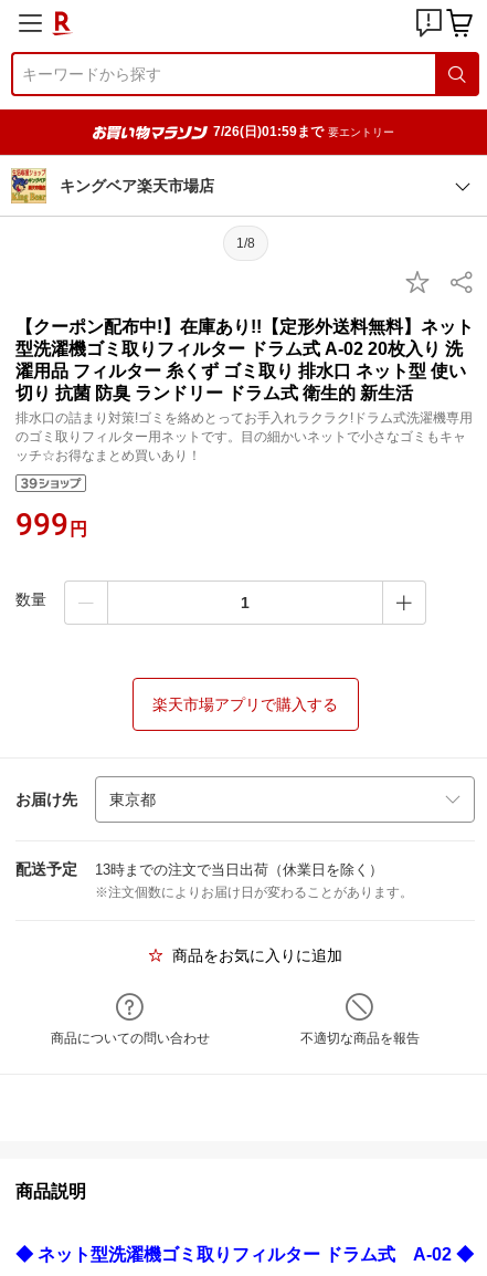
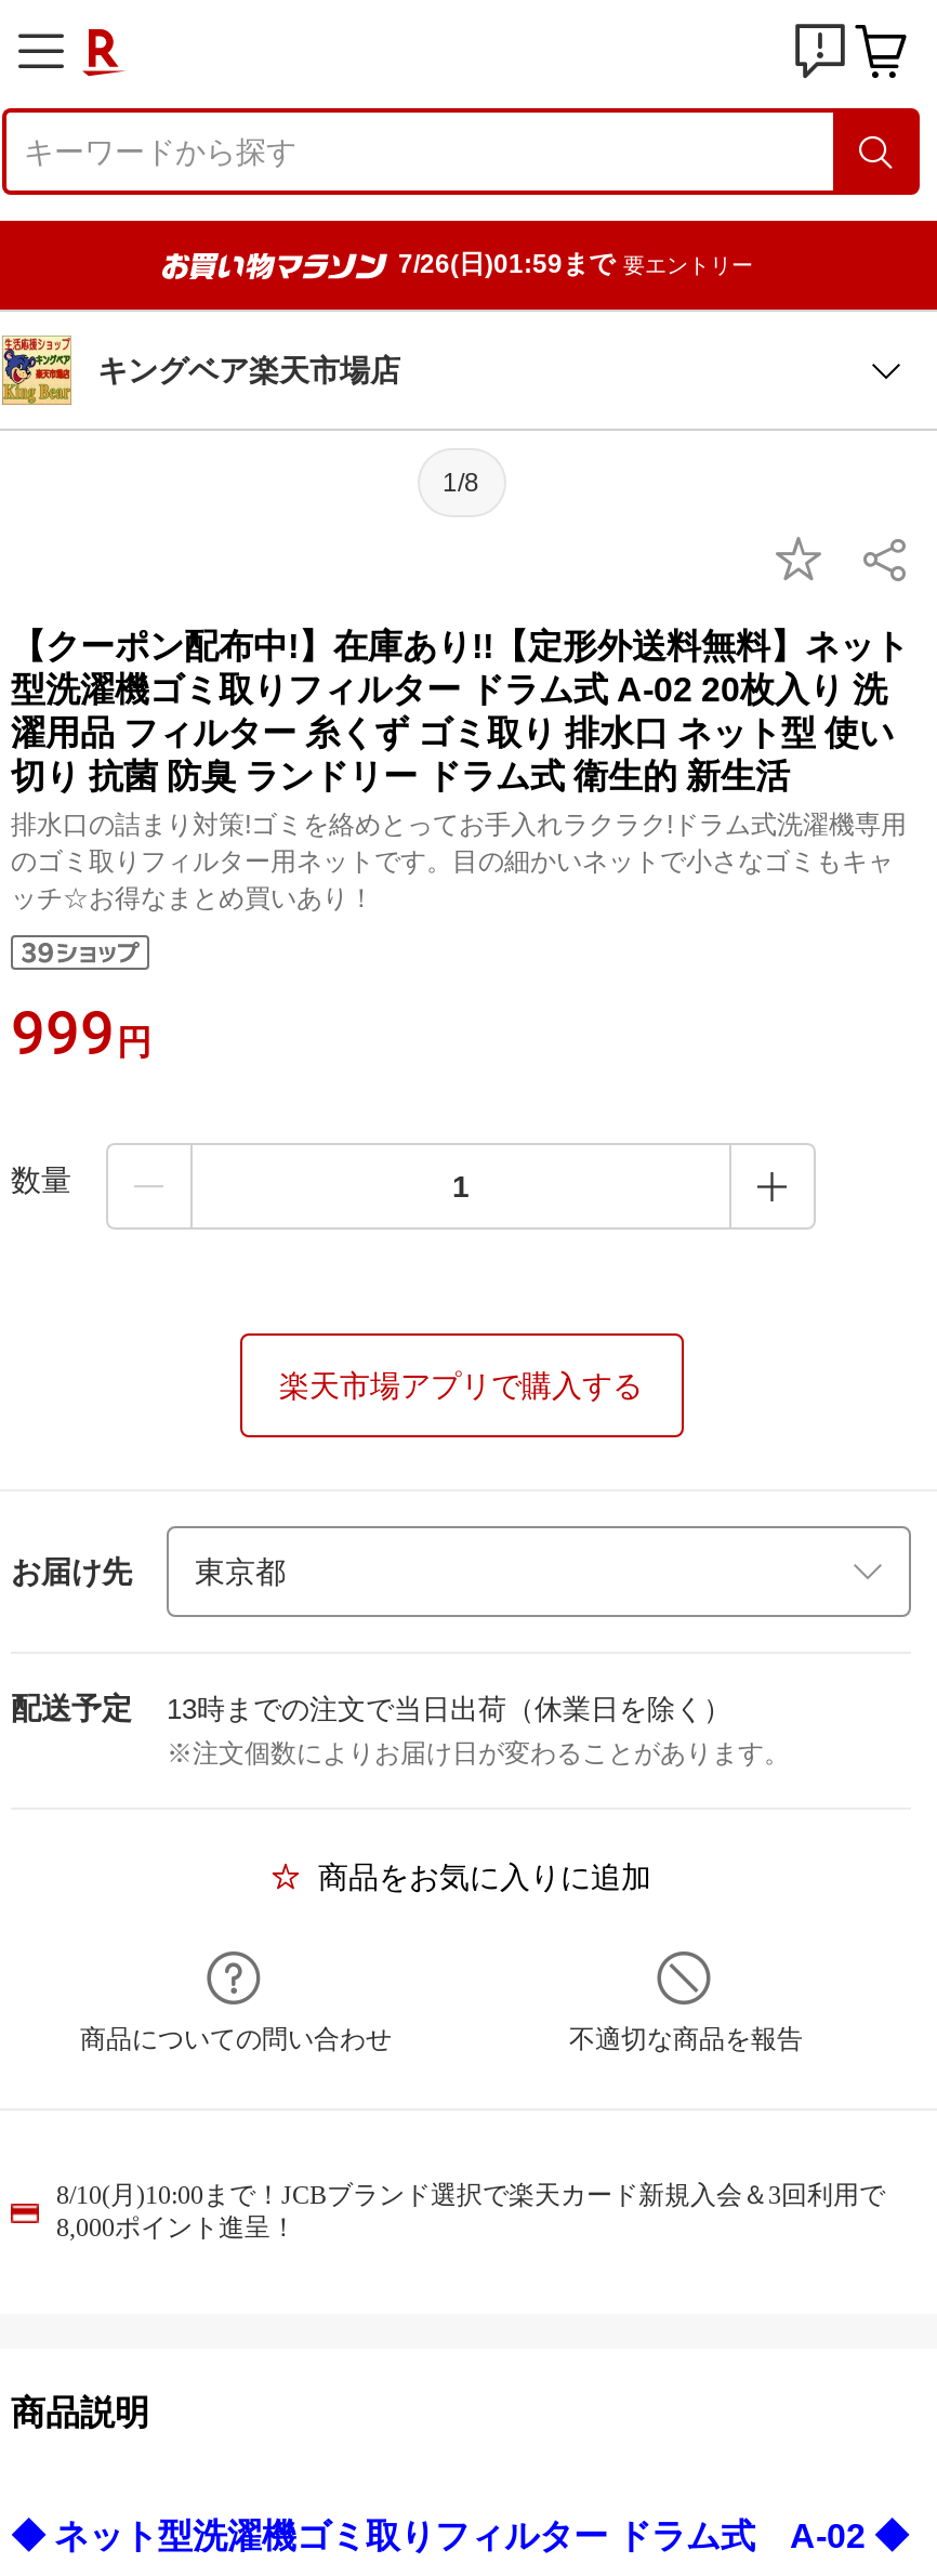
none -> [56,2180,885,2243] 8/10(月)10:00まで！JCBブランド選択で楽天カード新規入会＆3回利用で | 8,000ポイント進呈！

